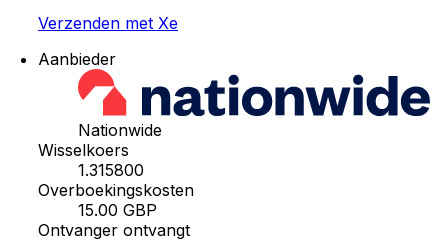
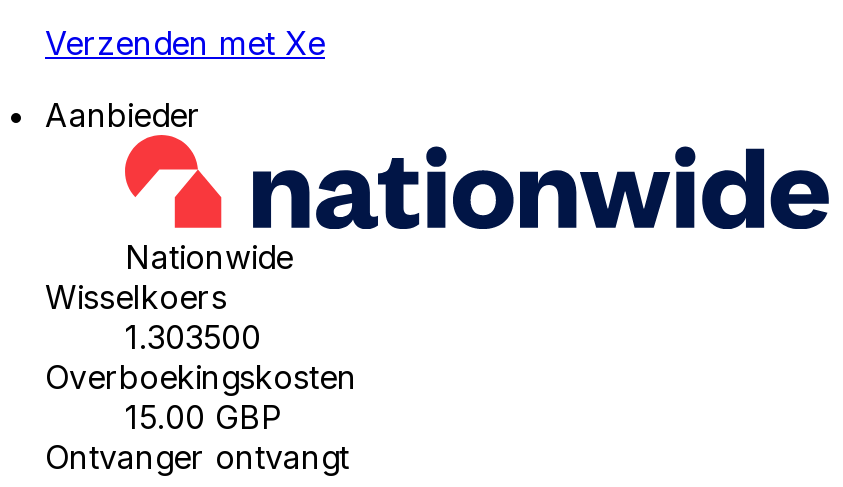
[78,160,144,180] 1.315800 -> [125,317,261,357] 1.303500

